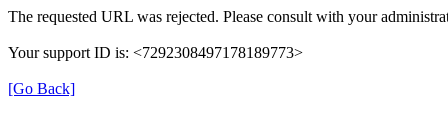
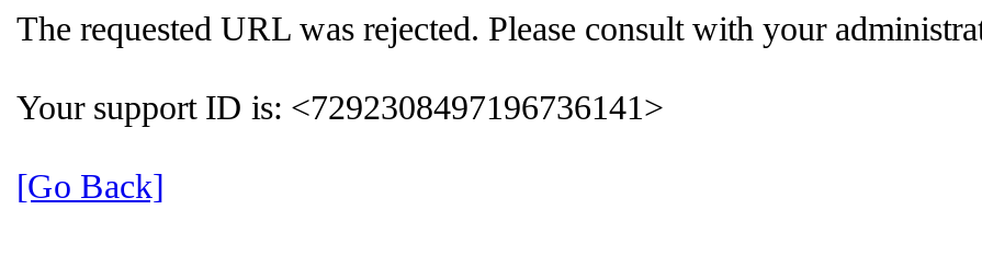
[8,44,303,61] Your support ID is: <7292308497178189773> -> [16,89,664,126] Your support ID is: <7292308497196736141>

